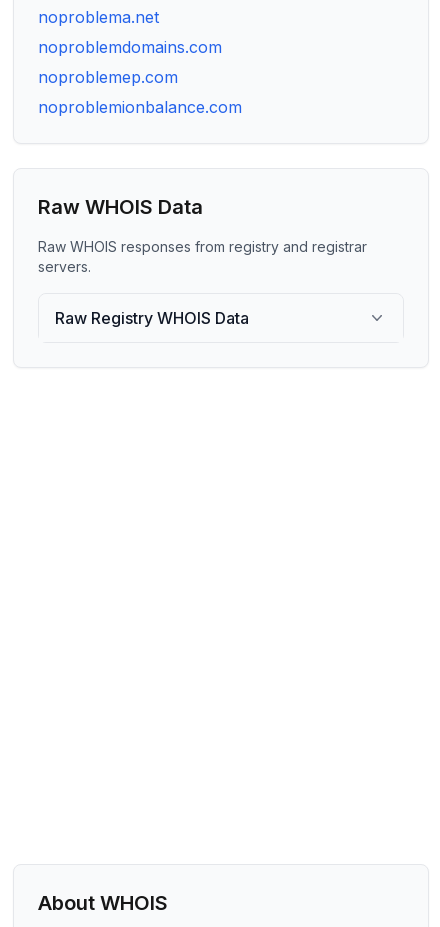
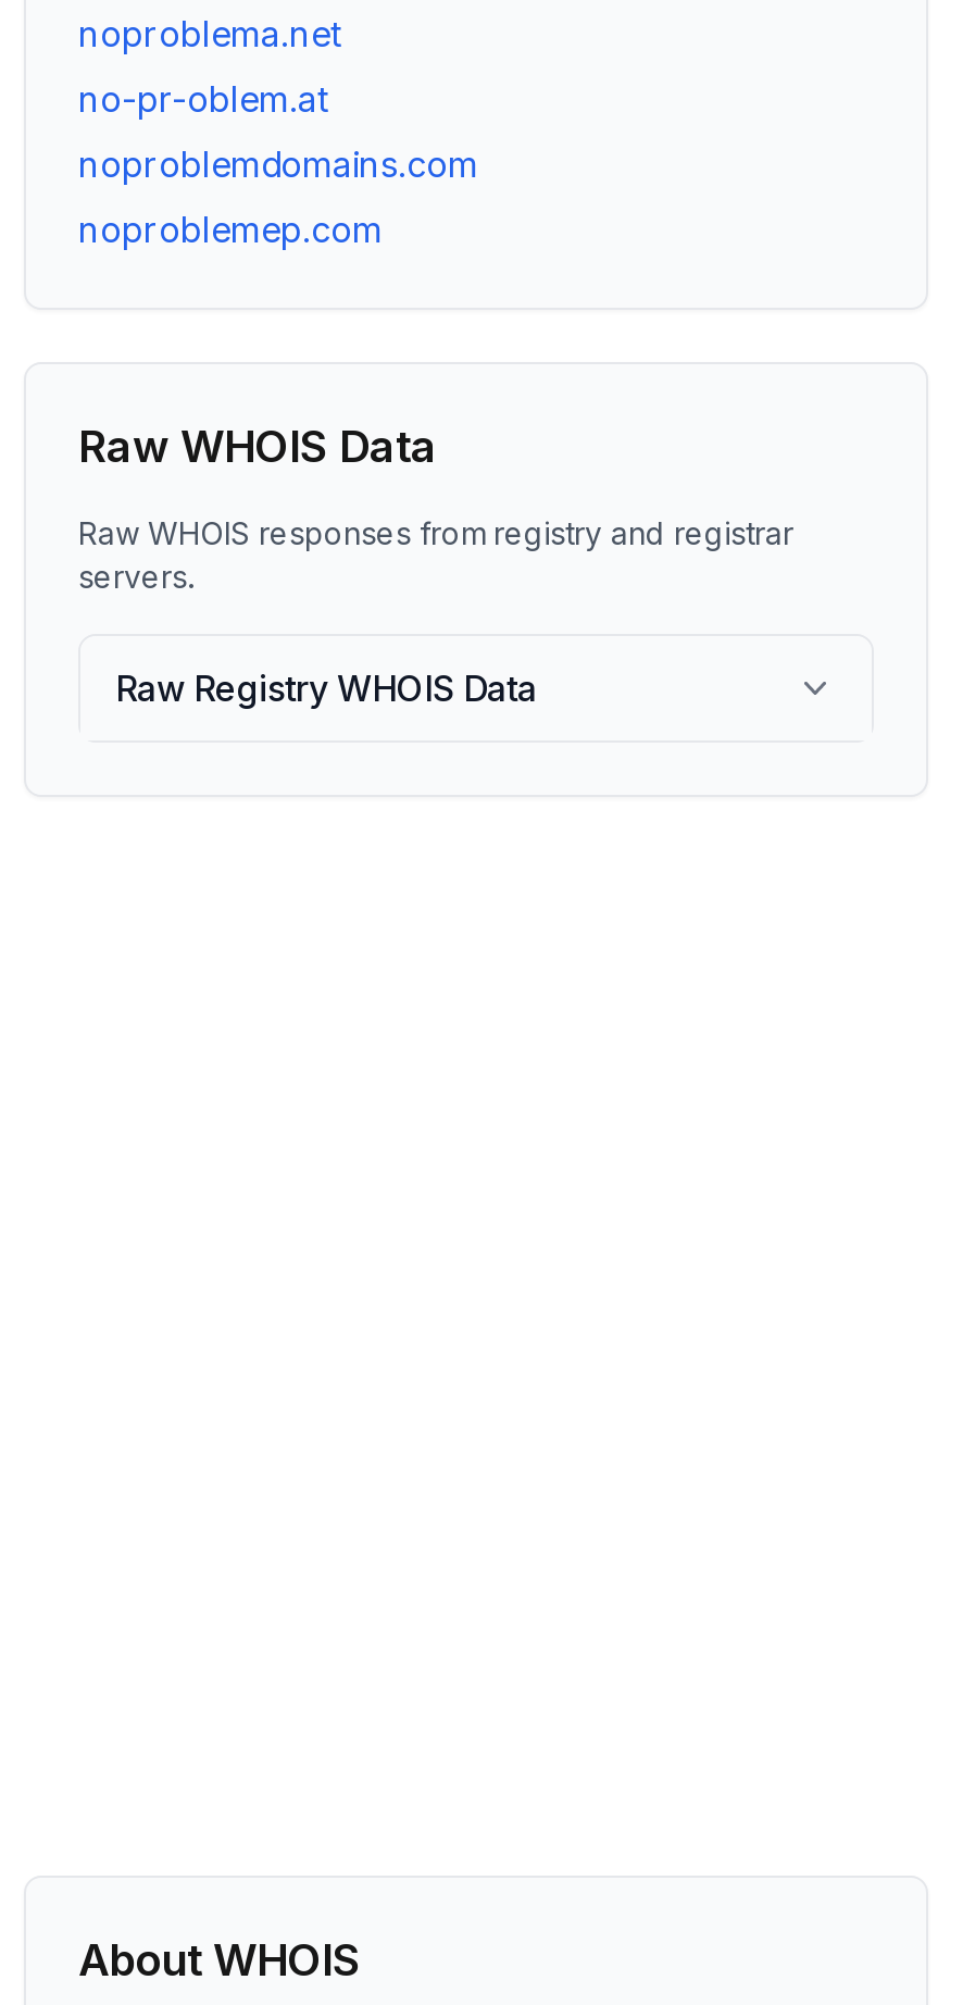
none -> [78,77,328,121] no-pr-oblem.at
moved [38,37,222,87] -> [78,142,478,251]: noproblemdomains.com | noproblemep.com
[38,97,242,117] noproblemionbalance.com -> none

